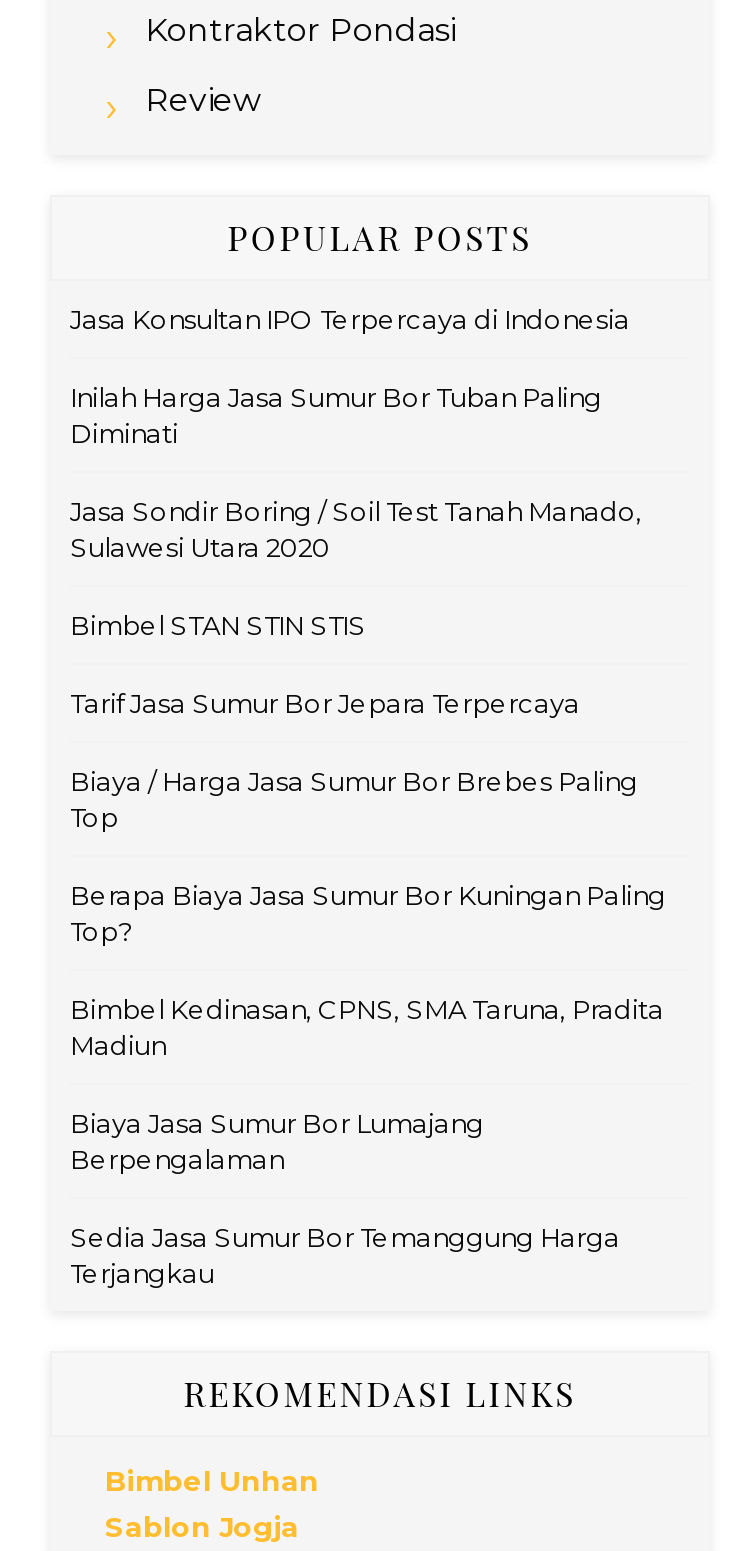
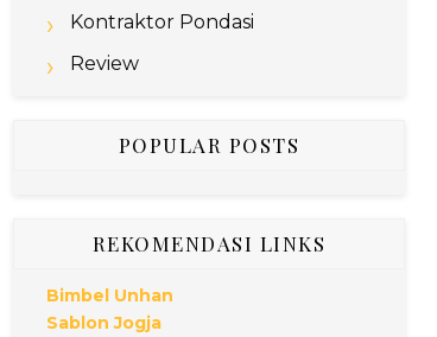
[70,303,666,1289] Jasa Konsultan IPO Terpercaya di Indonesia | Inilah Harga Jasa Sumur Bor Tuban Paling | Diminati | Jasa Sondir Boring / Soil Test Tanah Manado, | Sulawesi Utara 2020 | Bimbel STAN STIN STIS | Tarif Jasa Sumur Bor Jepara Terpercaya | Biaya / Harga Jasa Sumur Bor Brebes Paling | Top | Berapa Biaya Jasa Sumur Bor Kuningan Paling | Top? | Bimbel Kedinasan, CPNS, SMA Taruna, Pradita | Madiun | Biaya Jasa Sumur Bor Lumajang | Berpengalaman | Sedia Jasa Sumur Bor Temanggung Harga | Terjangkau -> none

